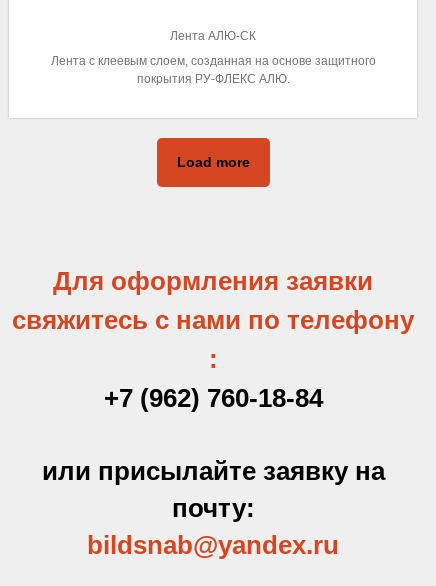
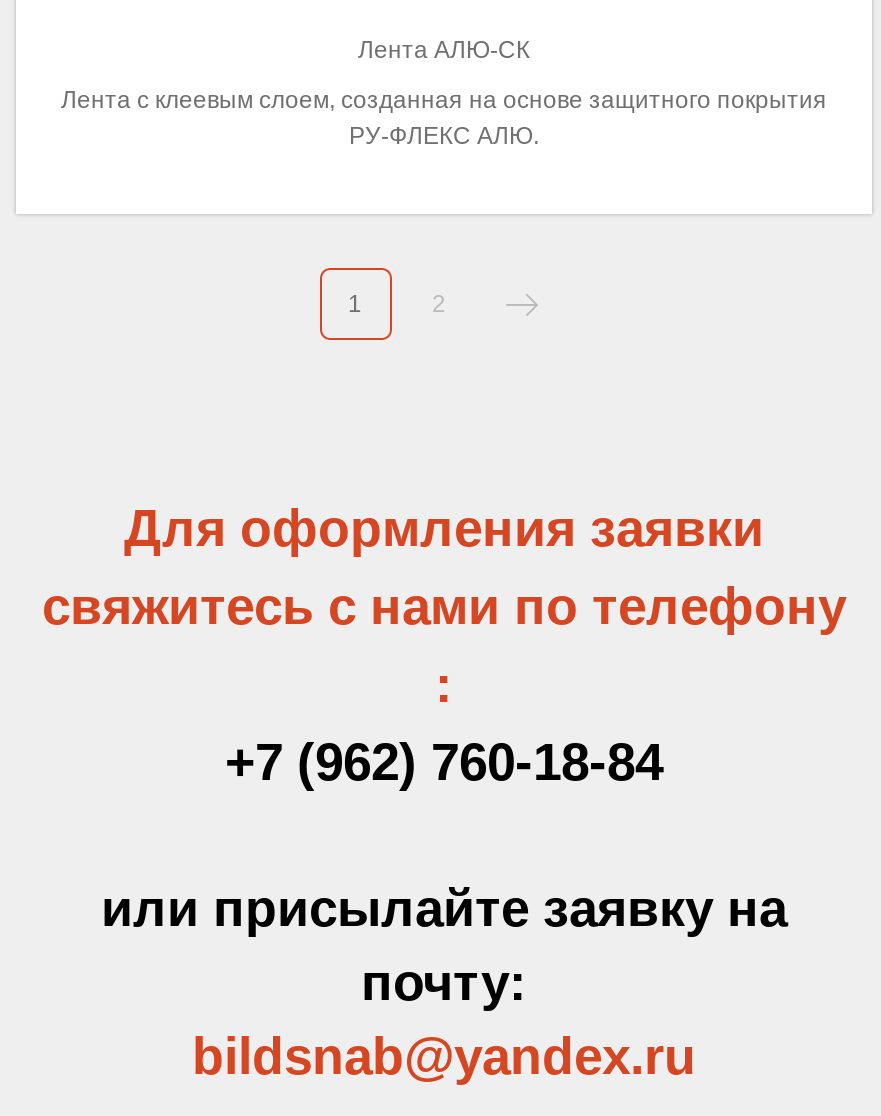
[176,154,249,170] Load more -> [348,290,446,318] 1 | 2

